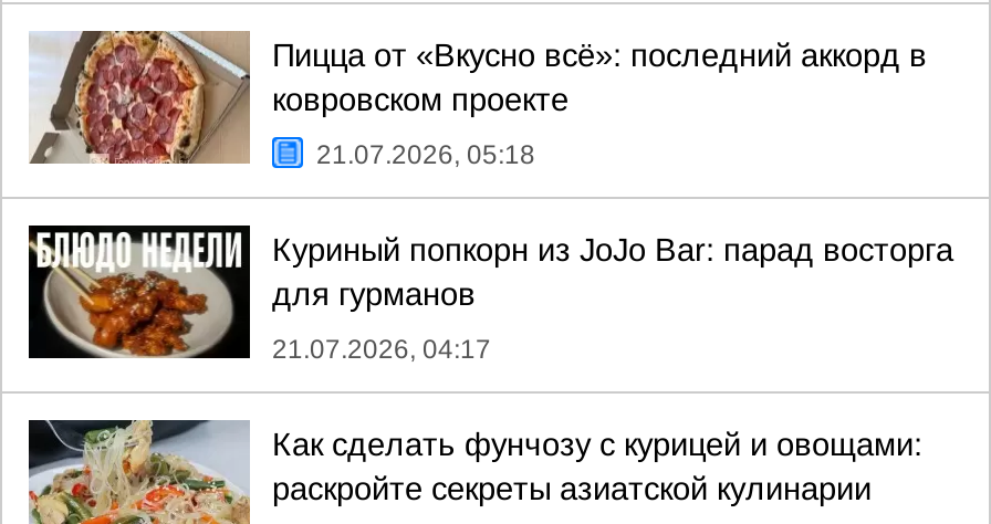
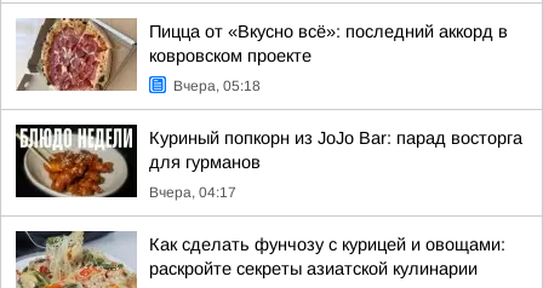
[316,139,535,170] 21.07.2026, 05:18 -> [173,77,261,94] Вчера, 05:18
[272,334,491,365] 21.07.2026, 04:17 -> [149,184,236,201] Вчера, 04:17

